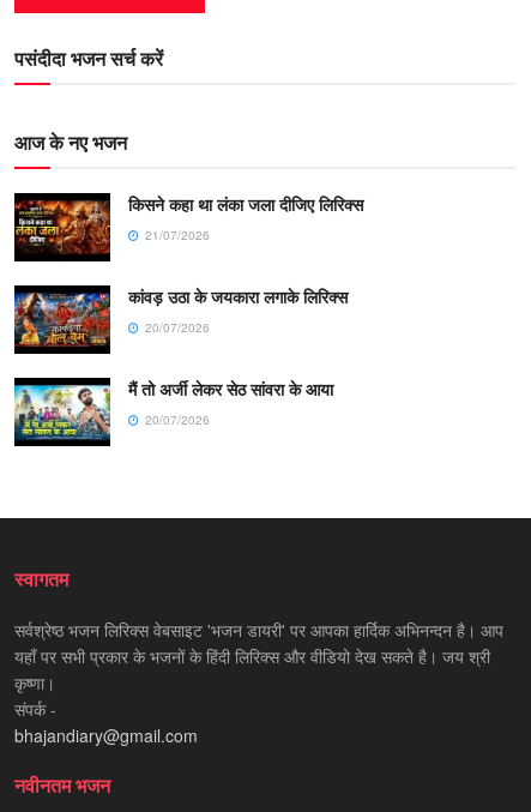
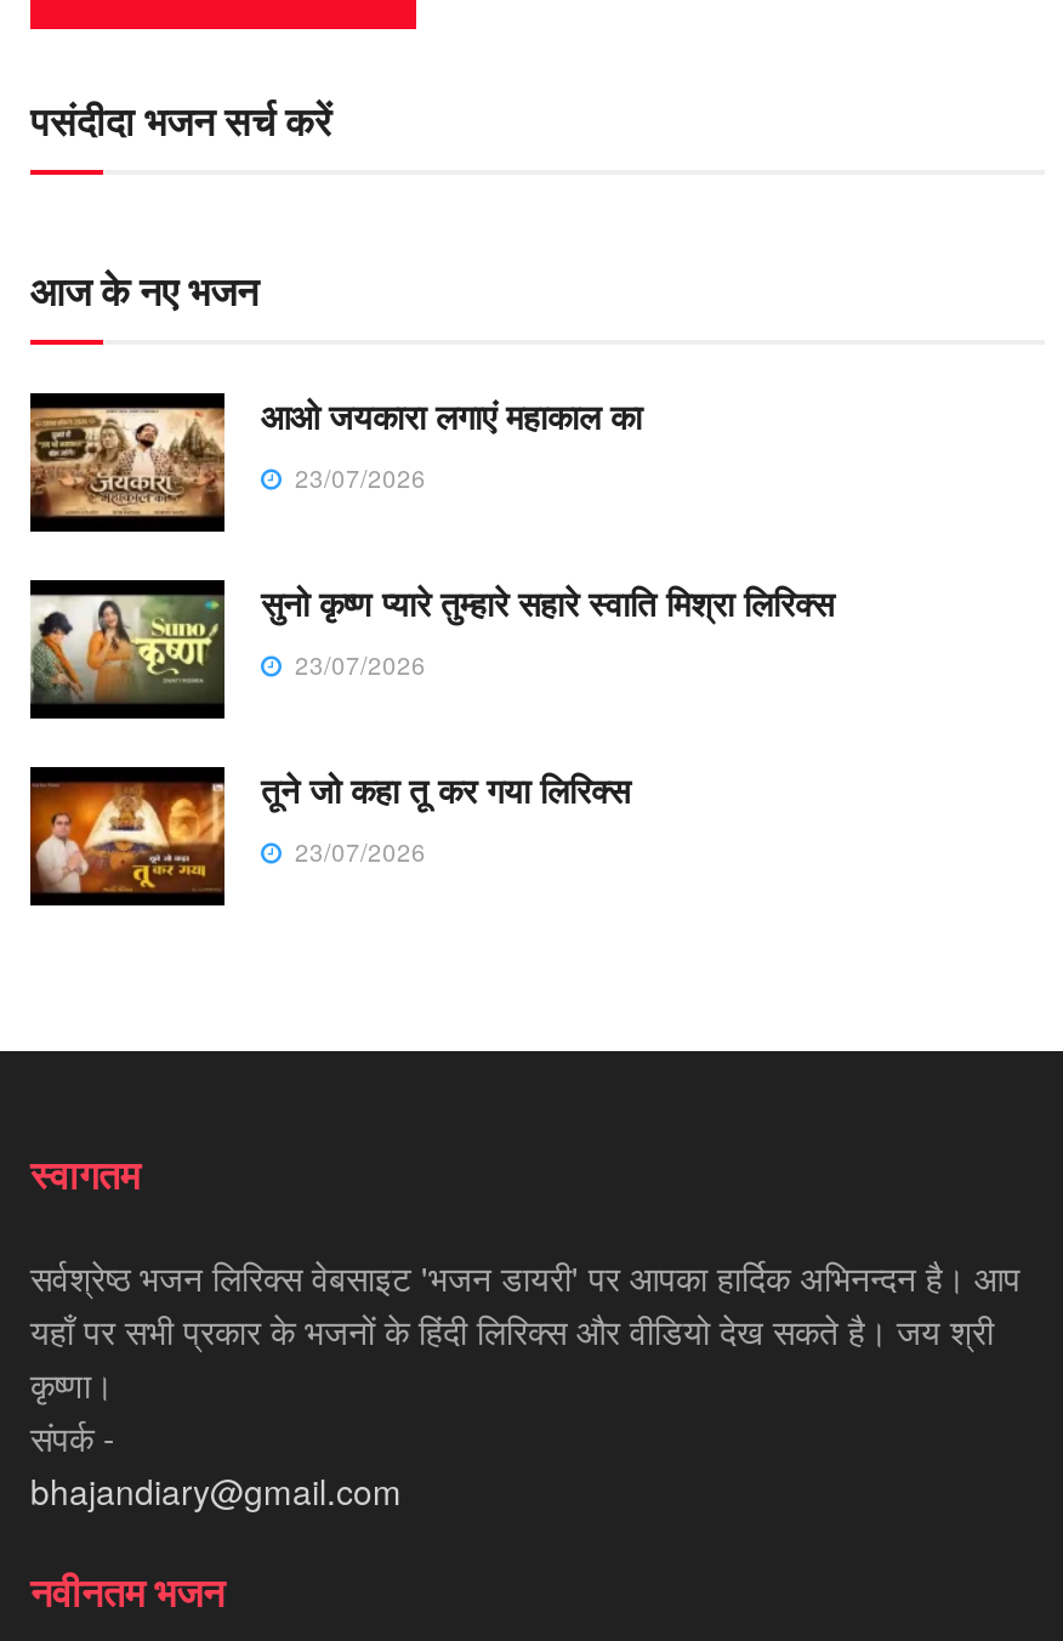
[13,192,363,254] [image] | किसने कहा था लंका जला दीजिए लिरिक्स | 21/07/2026 -> [28,391,642,519] [image] | आओ जयकारा लगाएं महाकाल का | 23/07/2026
[13,284,348,347] [image] | कांवड़ उठा के जयकारा लगाके लिरिक्स | 20/07/2026 -> [30,578,834,704] [image] | सुनो कृष्ण प्यारे तुम्हारे सहारे स्वाति मिश्रा लिरिक्स | 23/07/2026
[13,377,333,440] [image] | मैं तो अर्जी लेकर सेठ सांवरा के आया | 20/07/2026 -> [28,765,630,896] [image] | तूने जो कहा तू कर गया लिरिक्स | 23/07/2026

